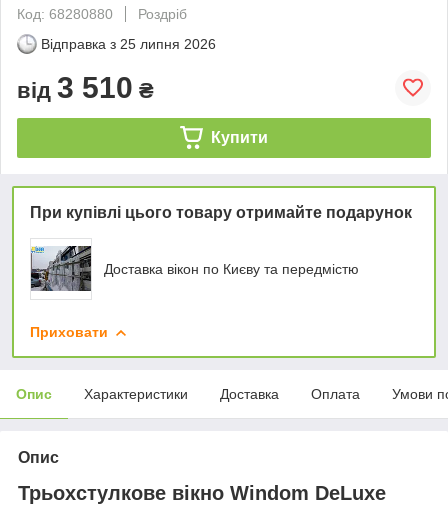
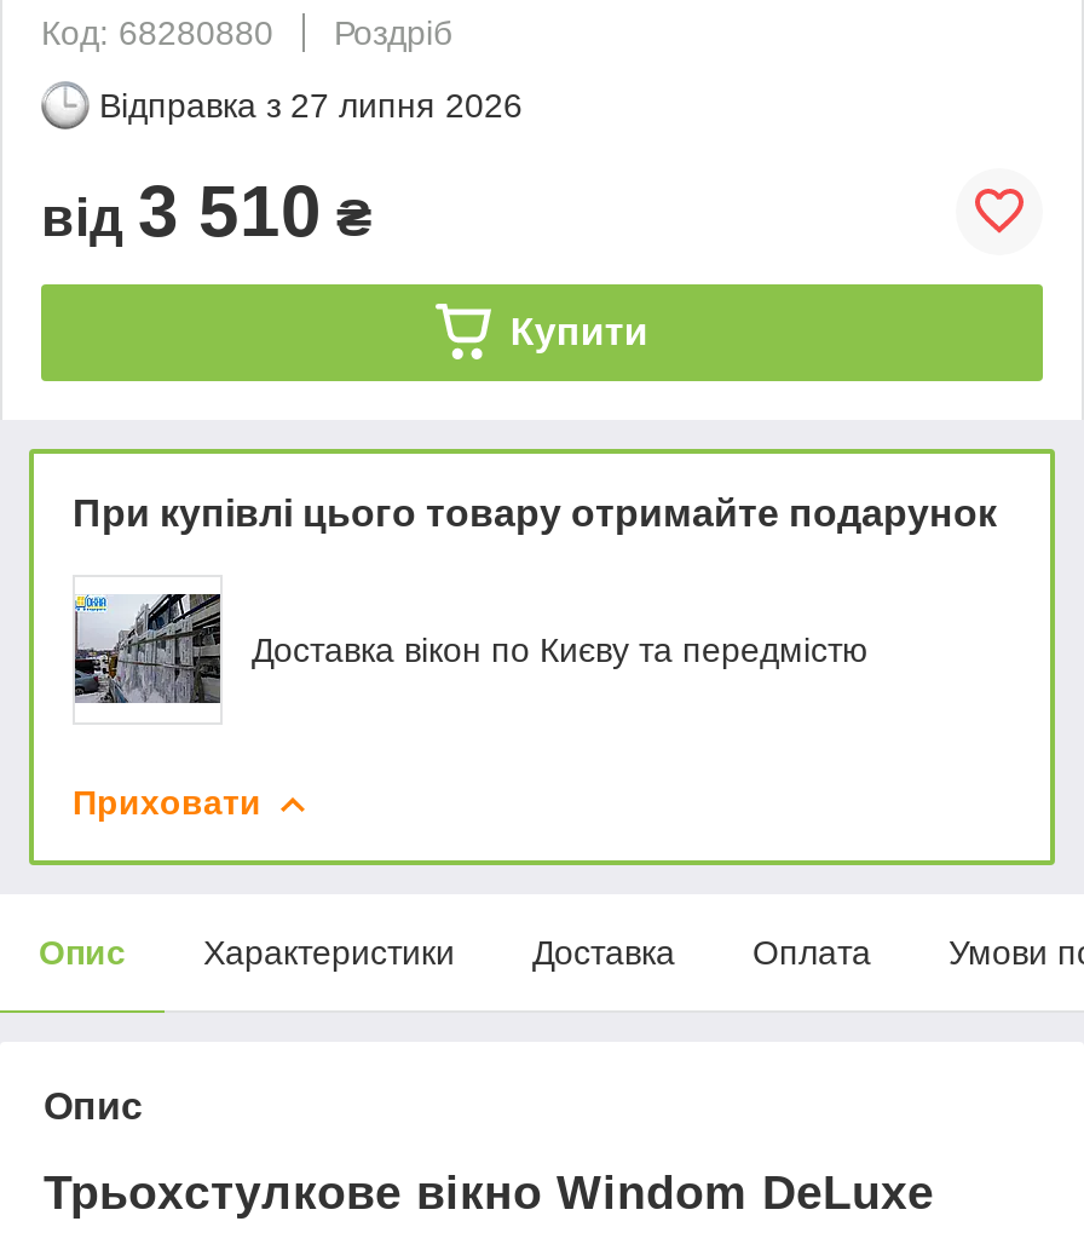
[41,36,216,52] Відправка з 25 липня 2026 -> [99,85,523,124] Відправка з 27 липня 2026

